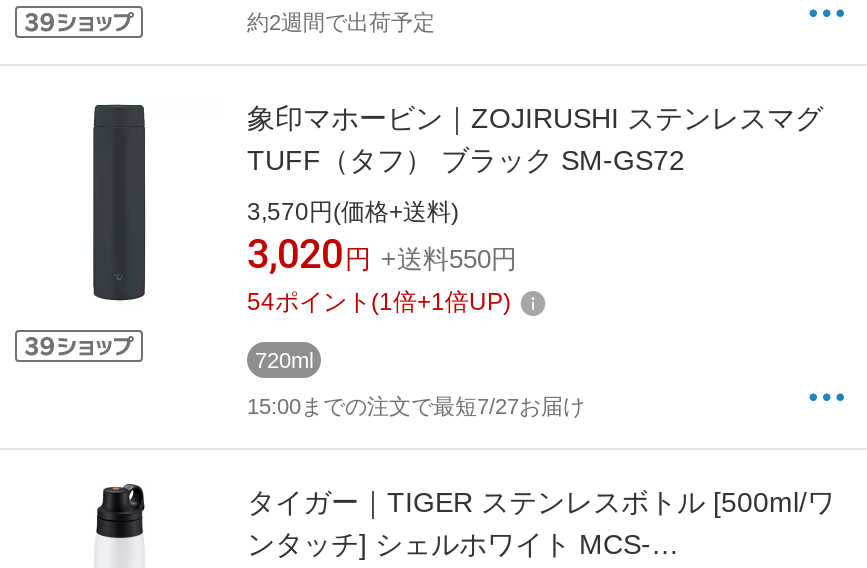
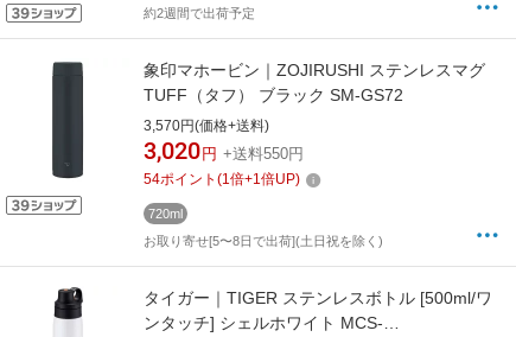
[247,394,585,418] 15:00までの注文で最短7/27お届け -> [144,234,383,248] お取り寄せ[5〜8日で出荷](土日祝を除く)

